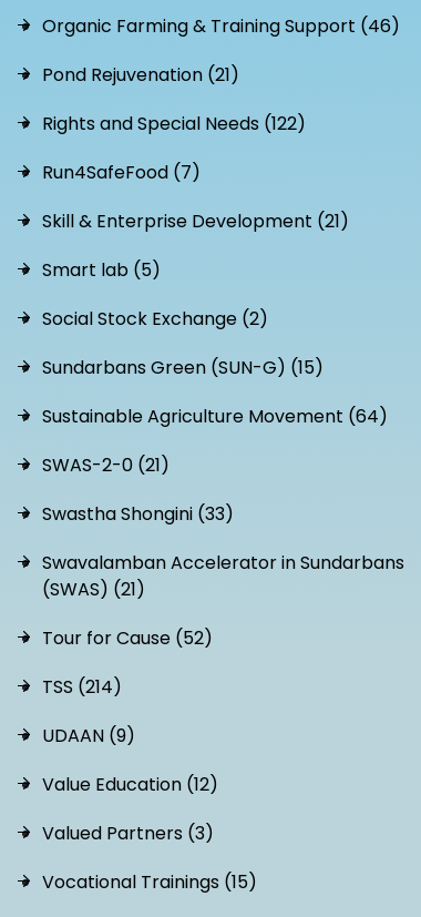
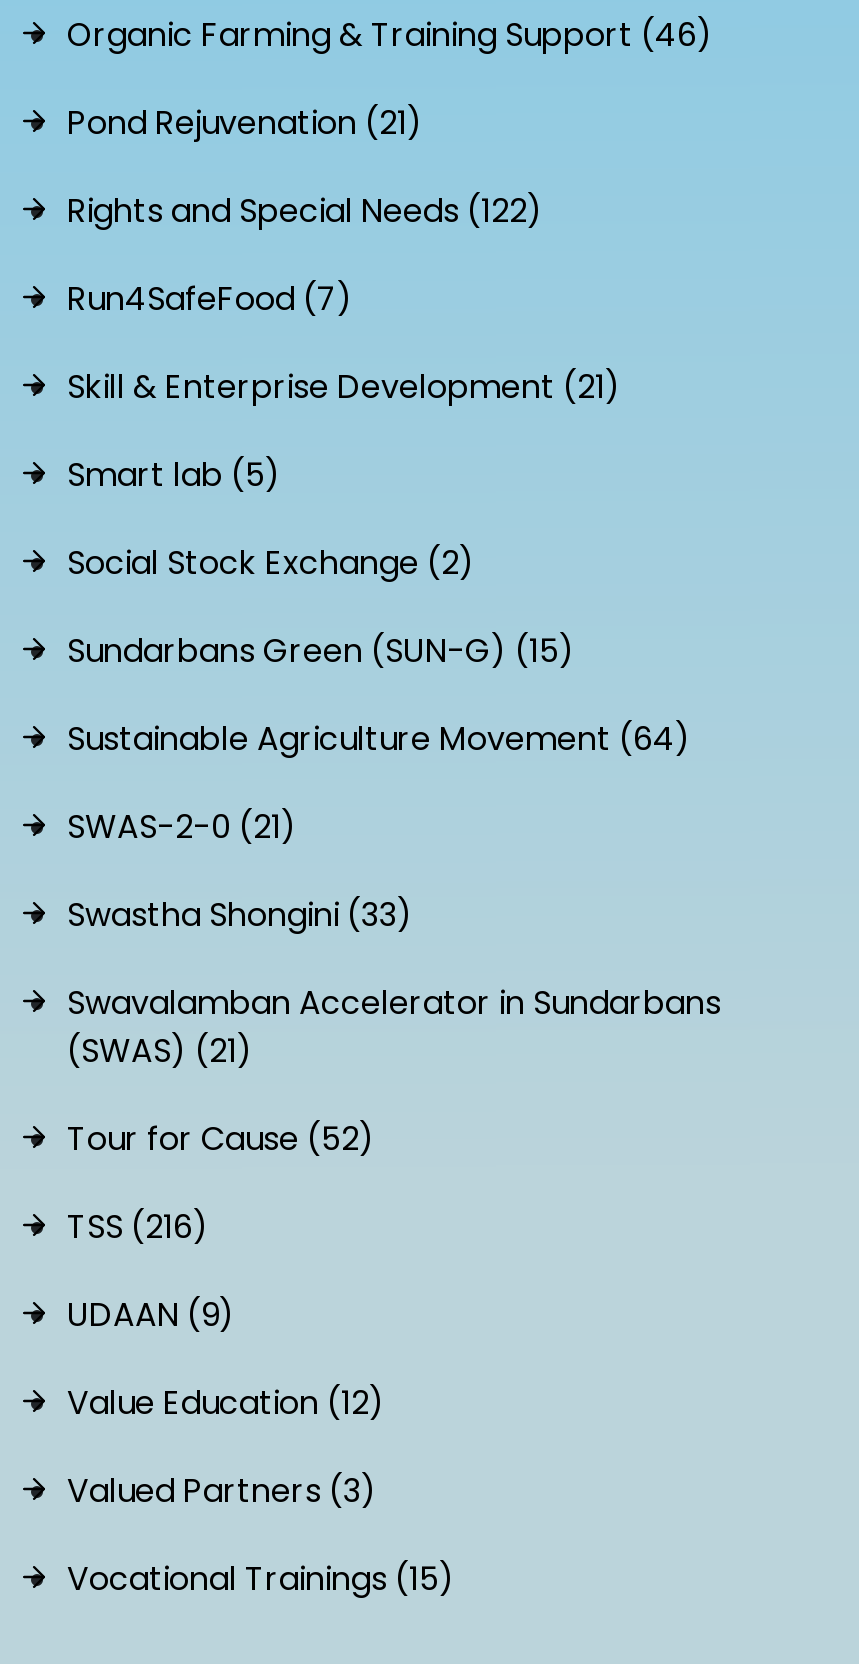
[42,674,122,699] TSS (214) -> [67,1203,209,1249] TSS (216)

